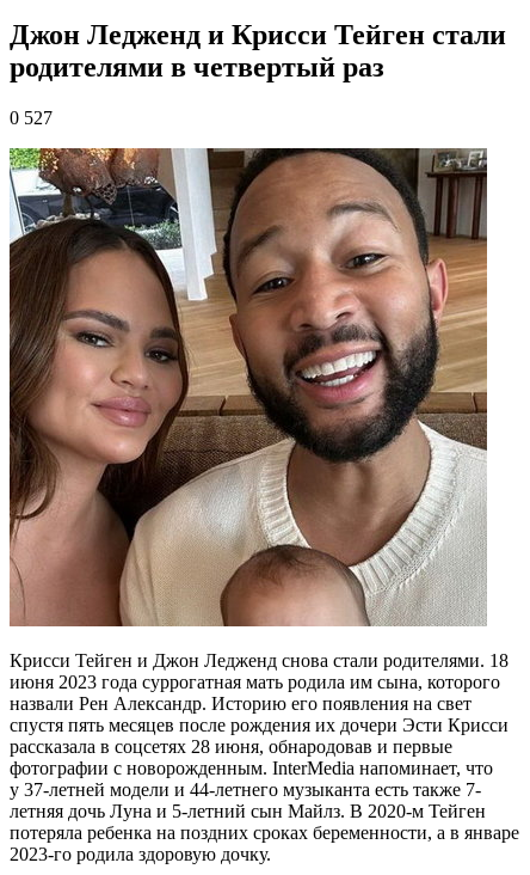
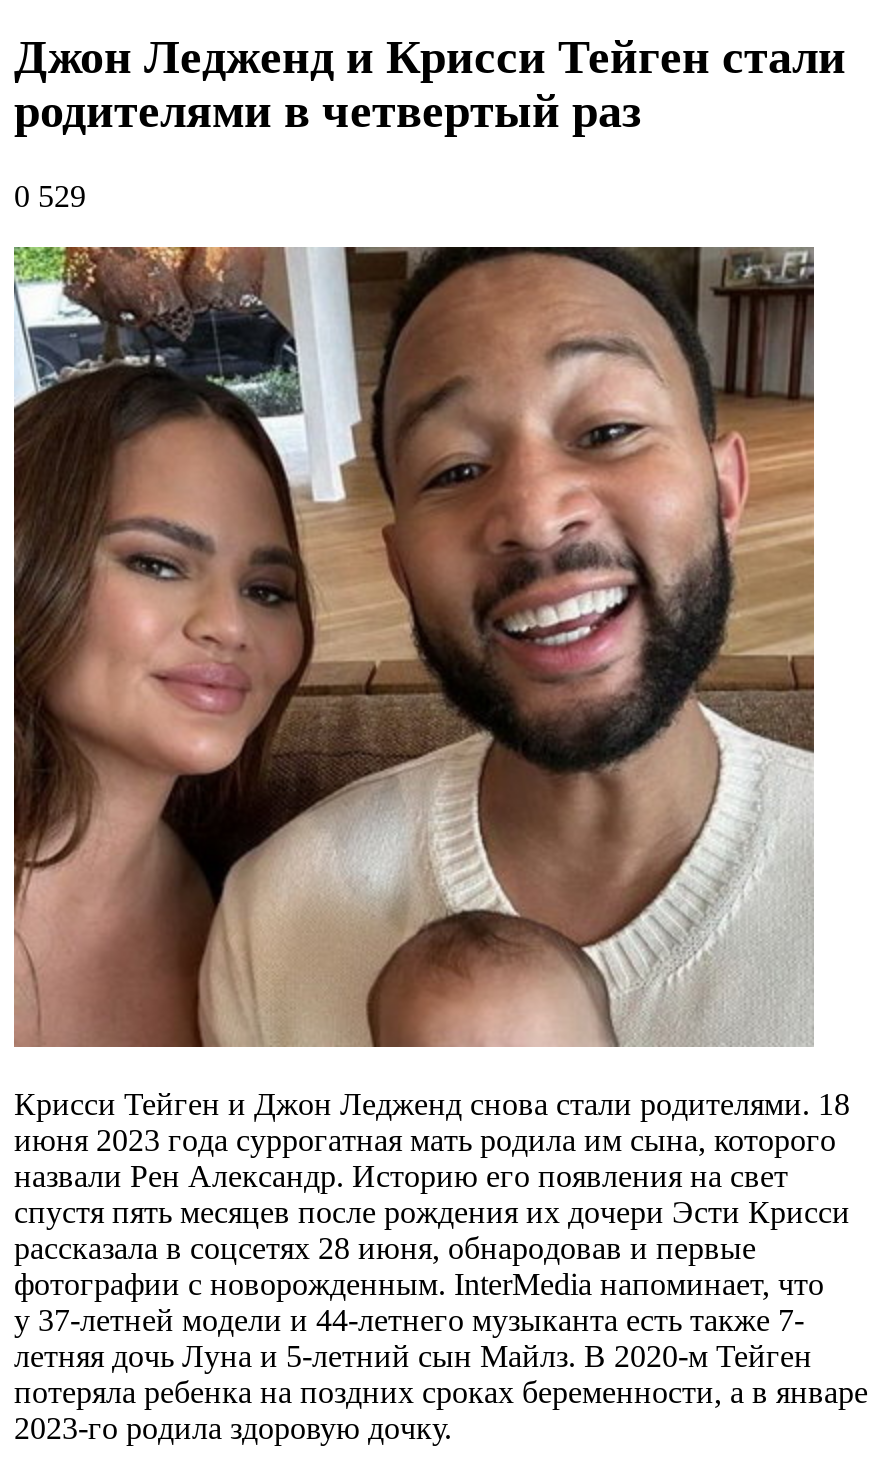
[10,107,53,128] 0 527 -> [14,179,86,213] 0 529

